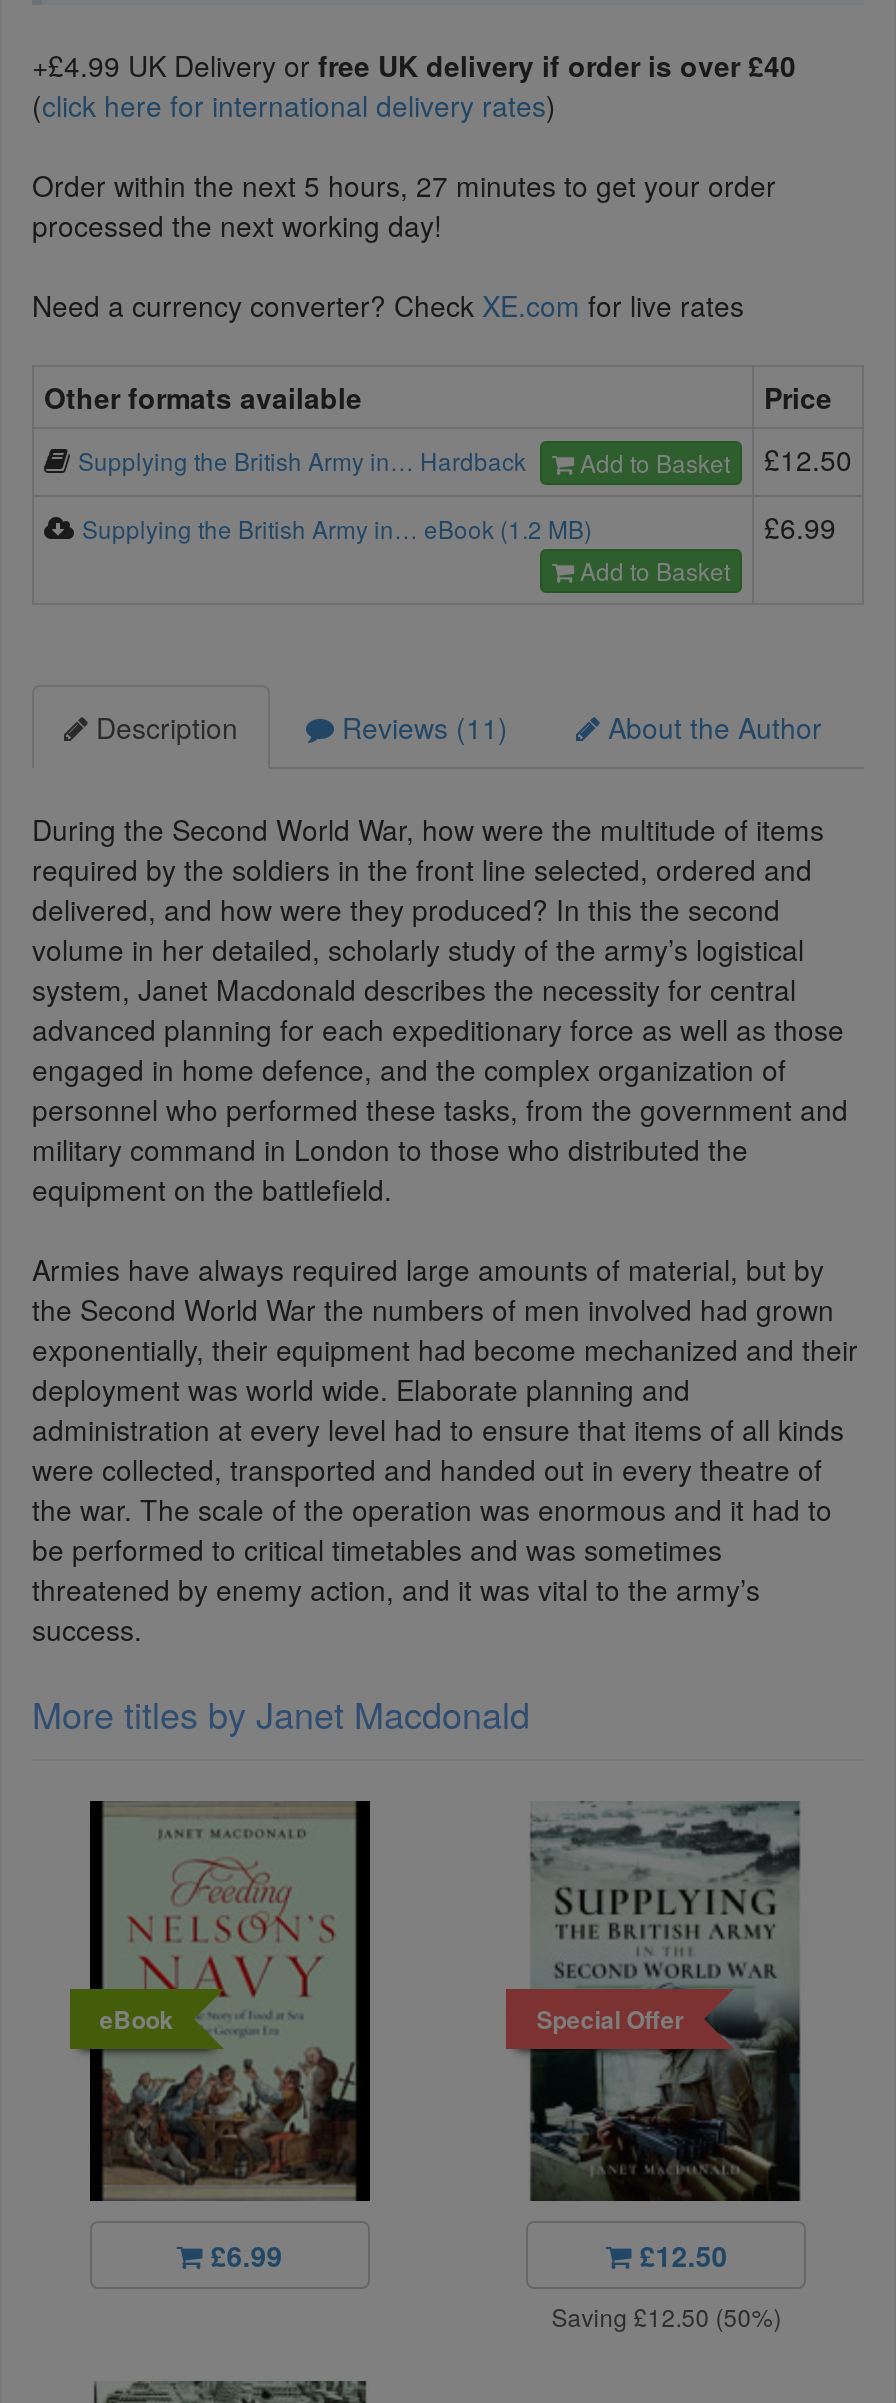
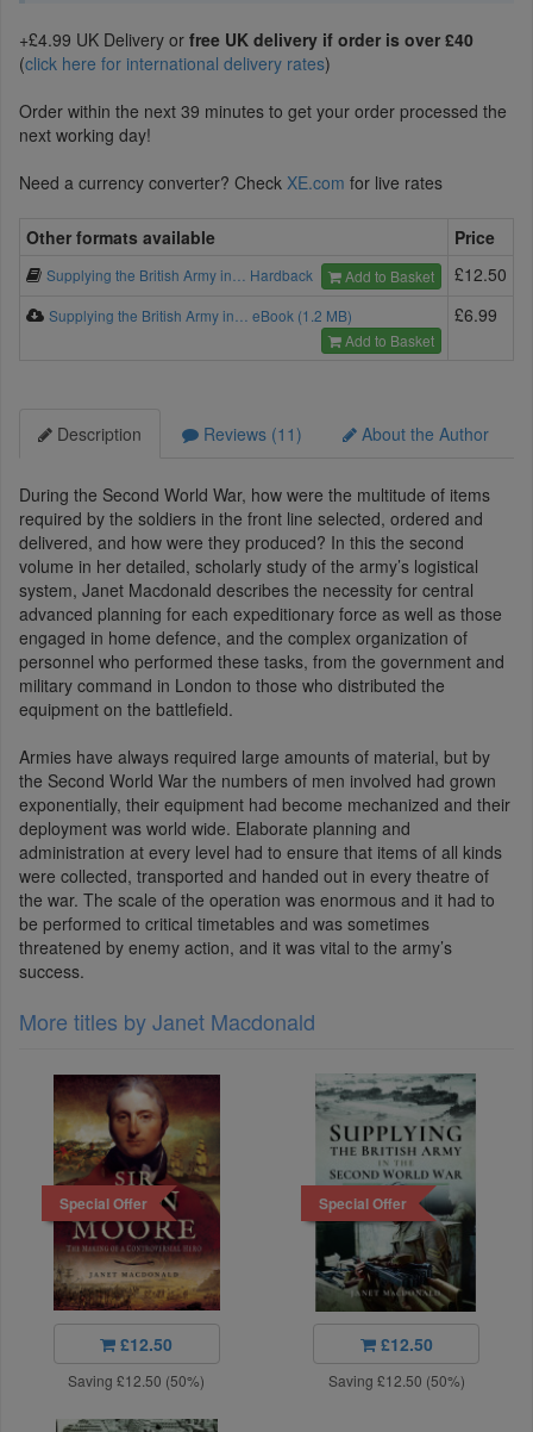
[32,164,776,244] Order within the next 5 hours, 27 minutes to get your order | processed the next working day! -> [19,98,507,146] Order within the next 39 minutes to get your order processed the | next working day!
[88,1801,372,2203] [image] | eBook -> [52,1075,221,1312] [image] | Special Offer
[210,2234,282,2274] £6.99 -> [68,1331,205,1390] £12.50 | Saving £12.50 (50%)

